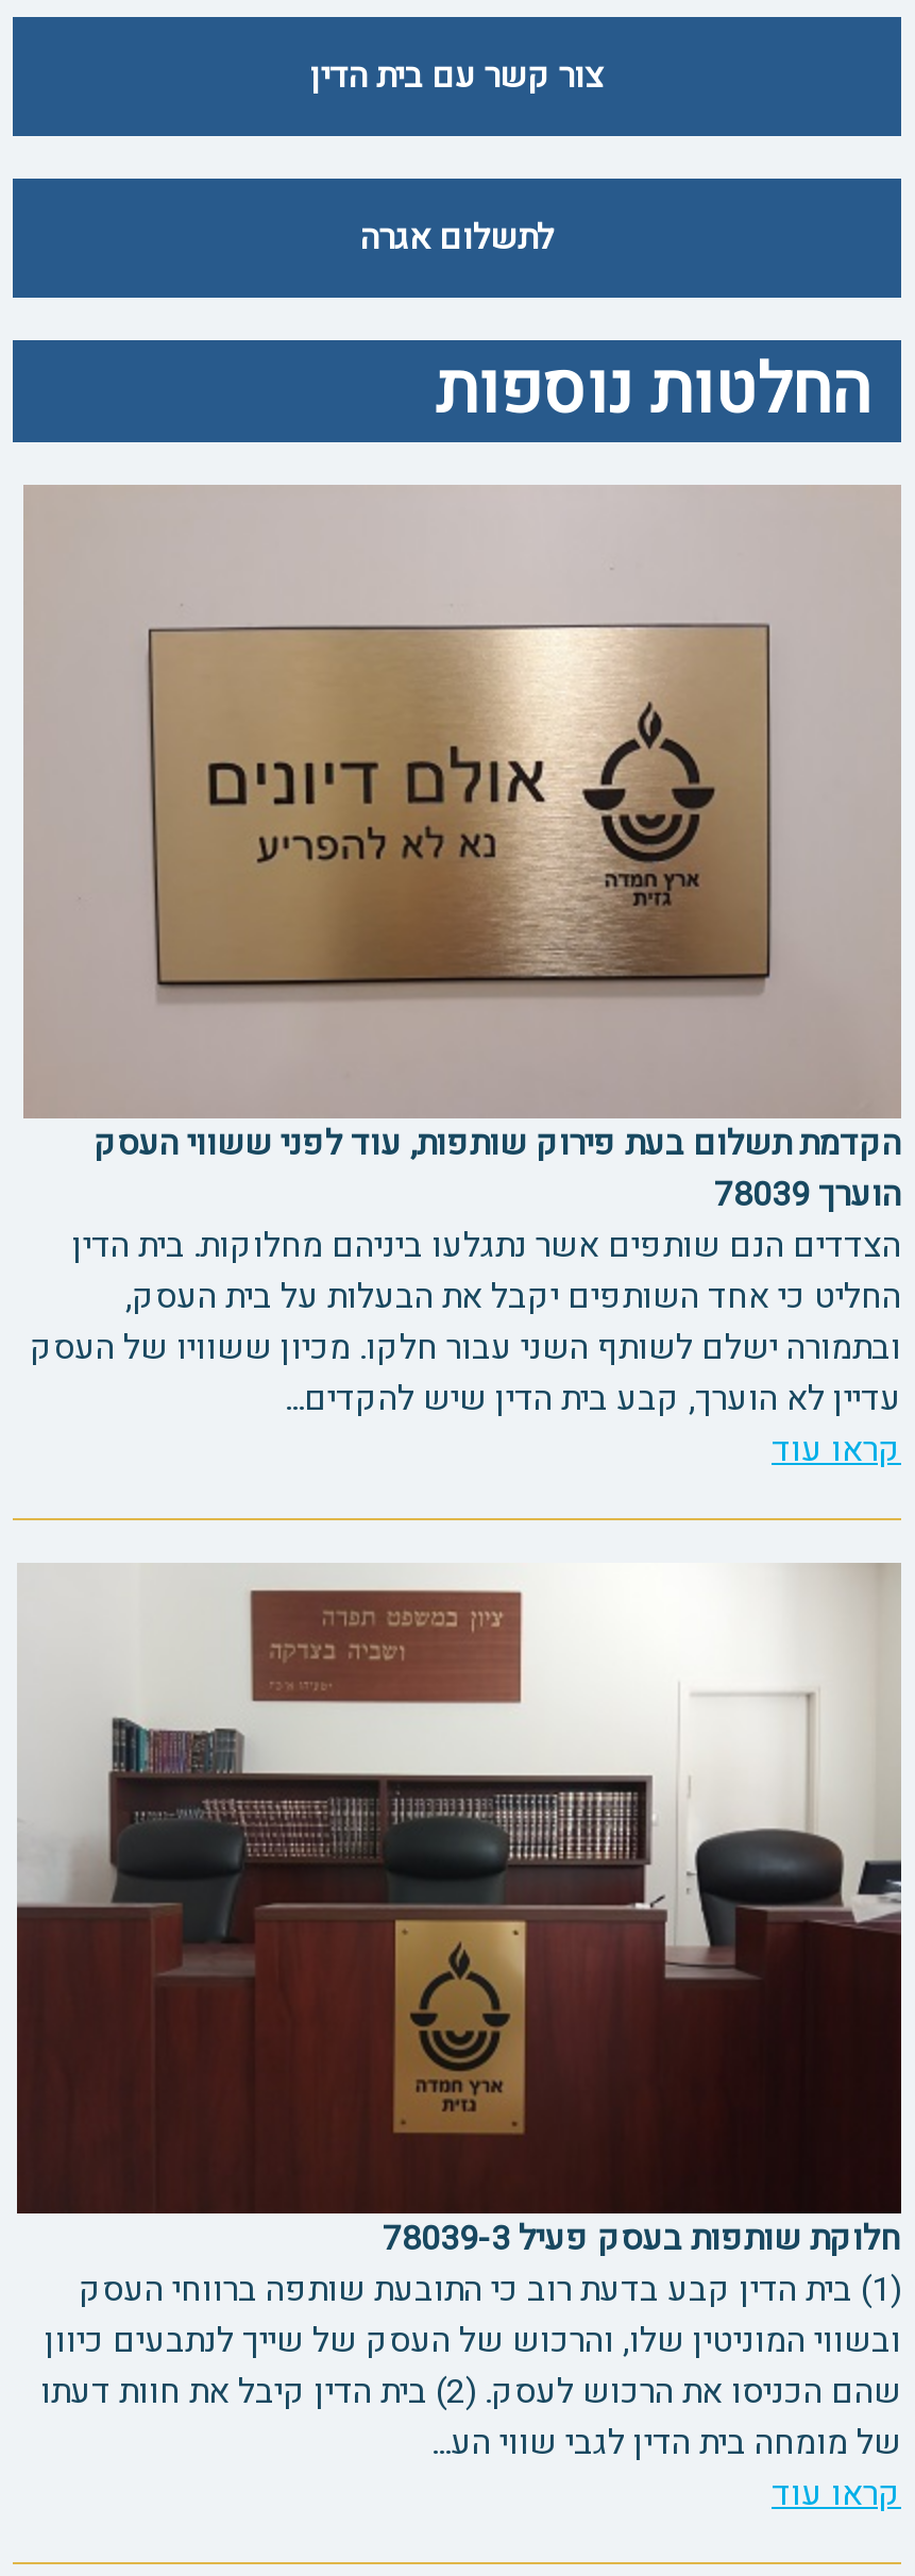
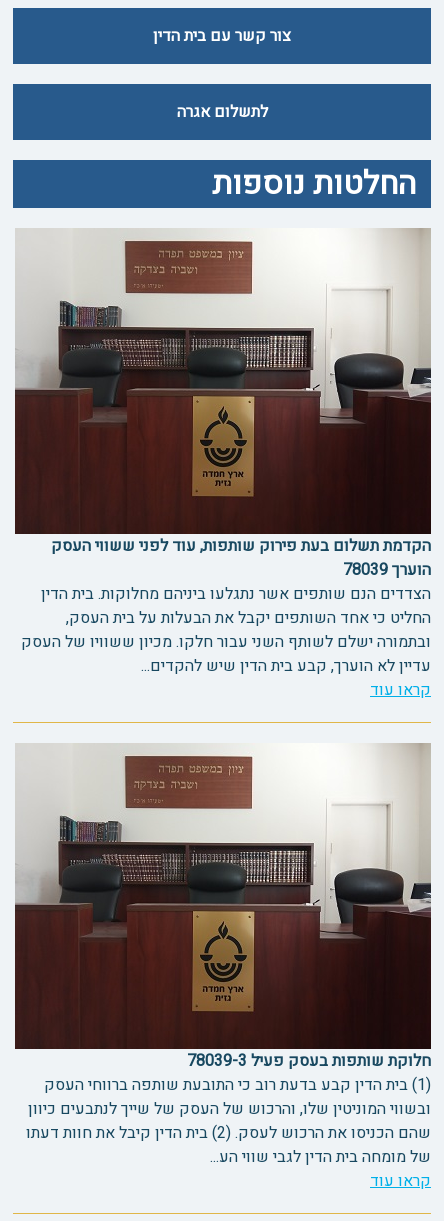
[17,485,899,1118] [image] -> [14,230,431,535] [image]

